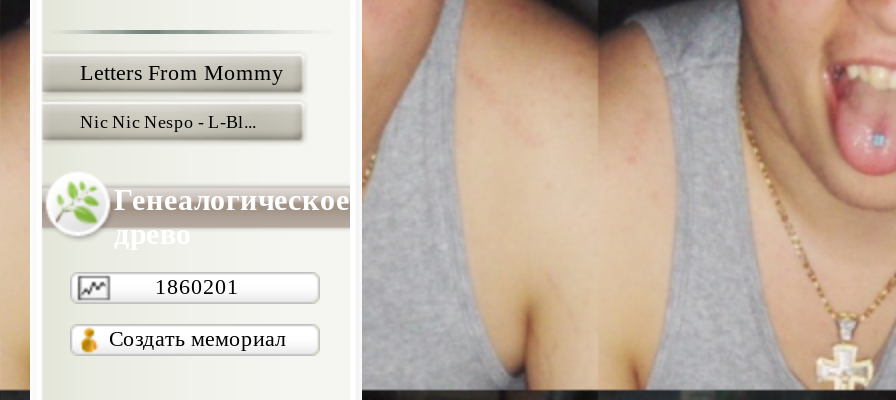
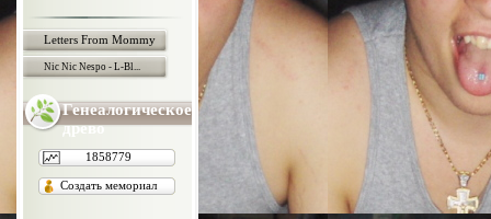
[155,274,239,298] 1860201 -> [85,150,131,163] 1858779

